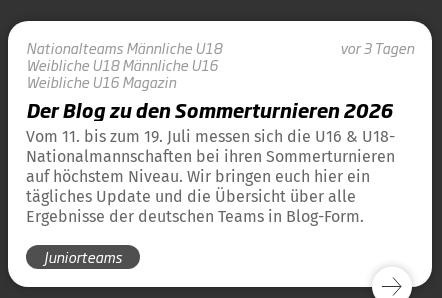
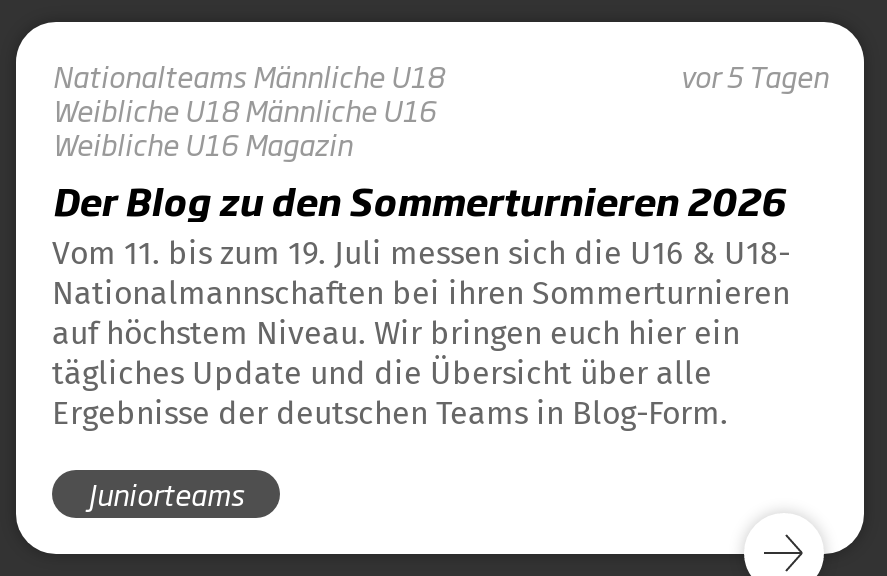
[340,37,414,58] vor 3 Tagen -> [680,54,828,96] vor 5 Tagen

